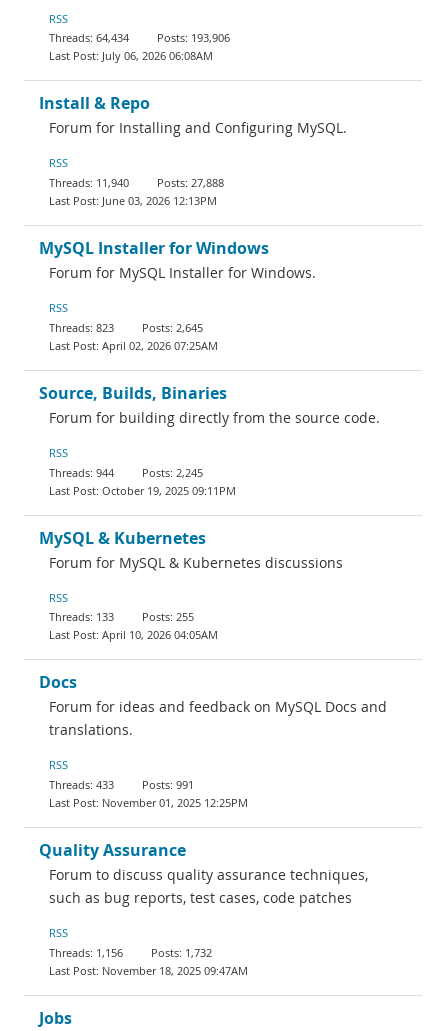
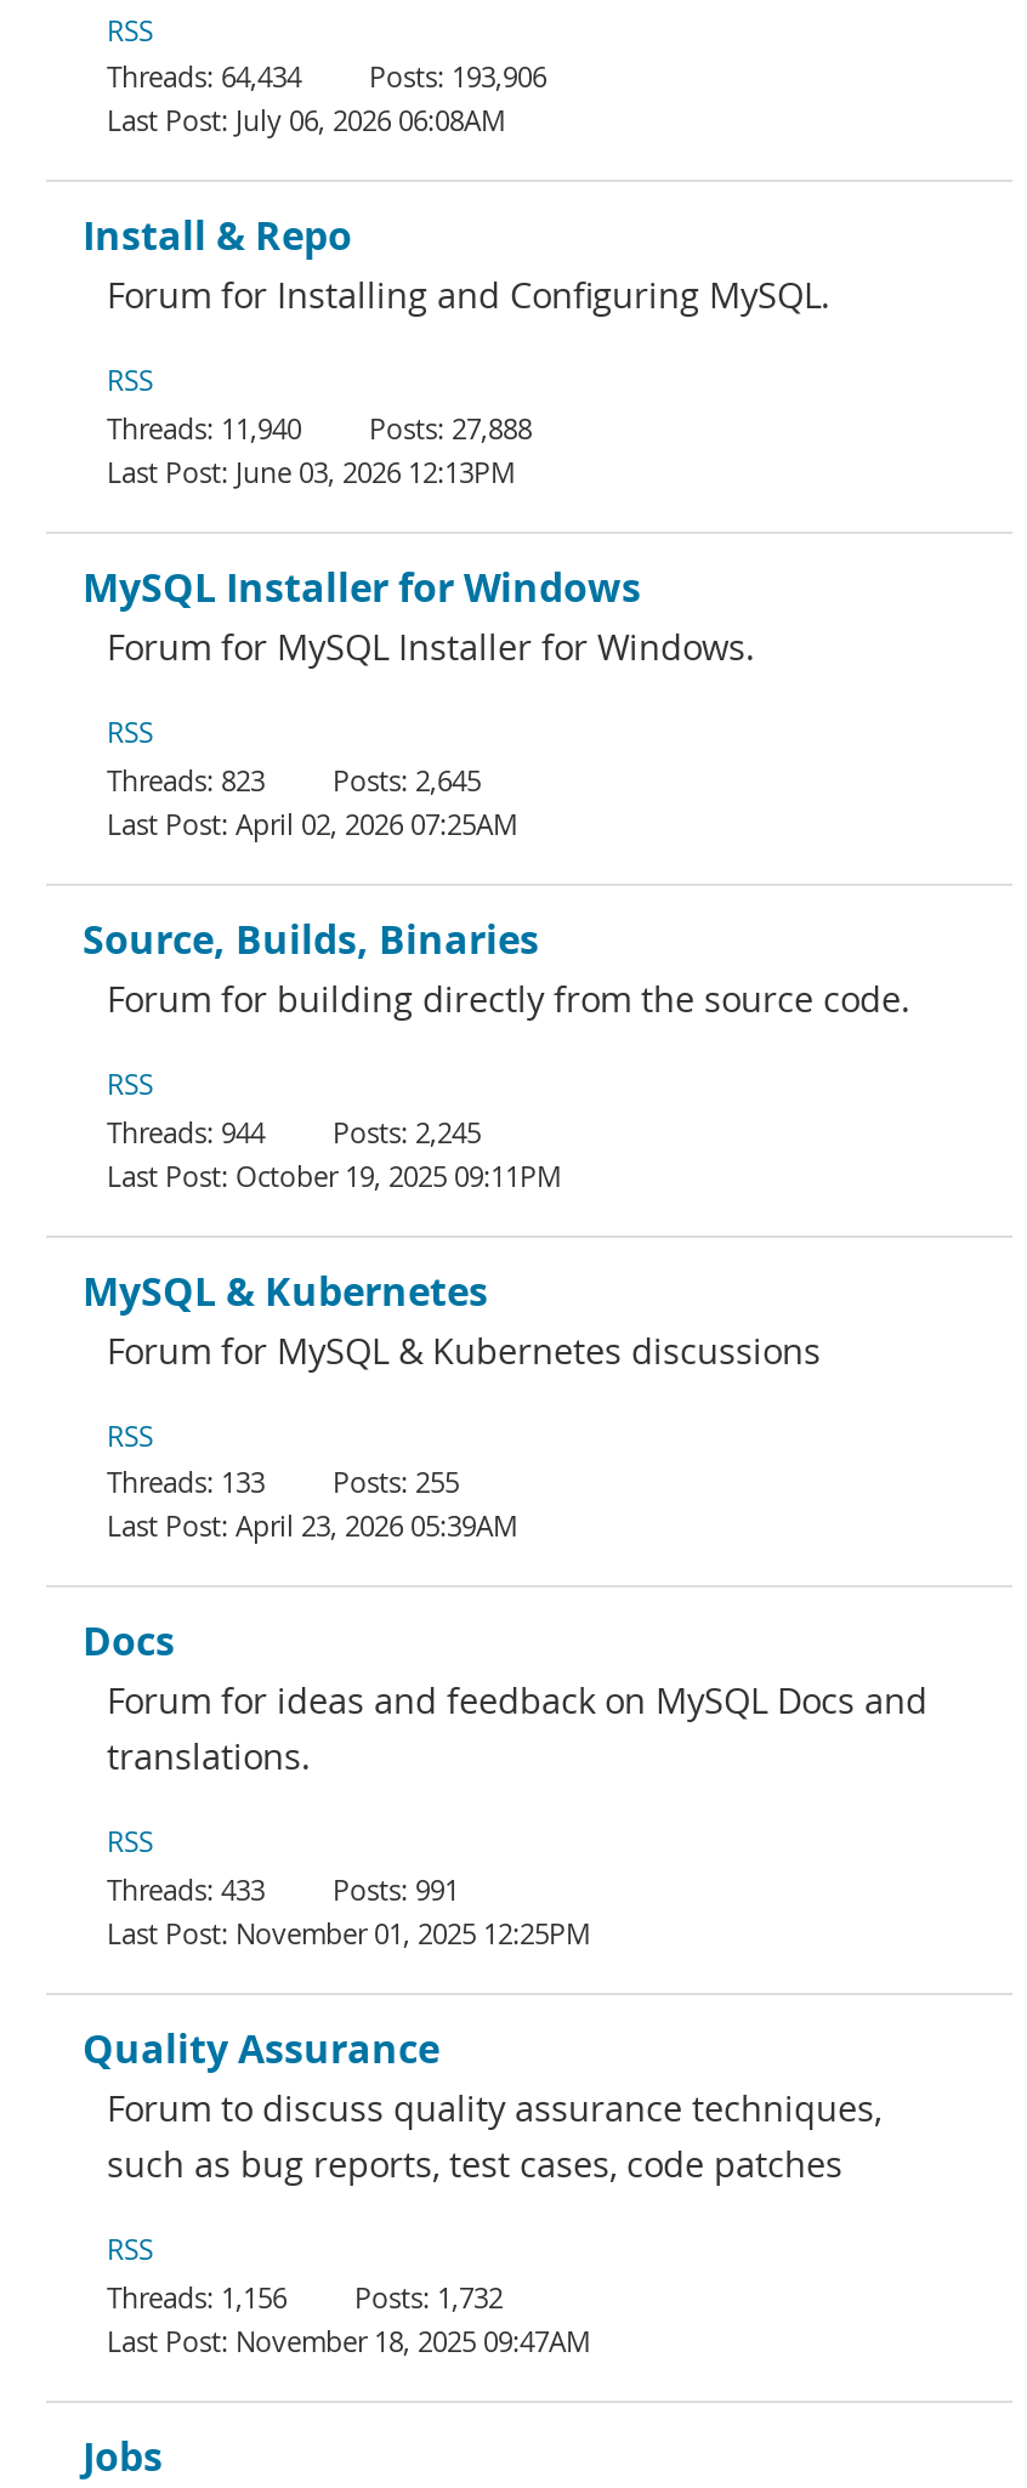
[102,627,218,642] April 10, 2026 04:05AM -> [236,1509,517,1545] April 23, 2026 05:39AM

